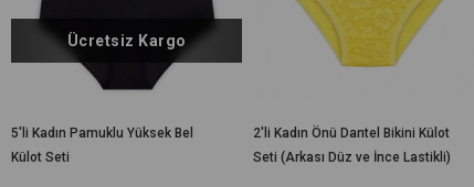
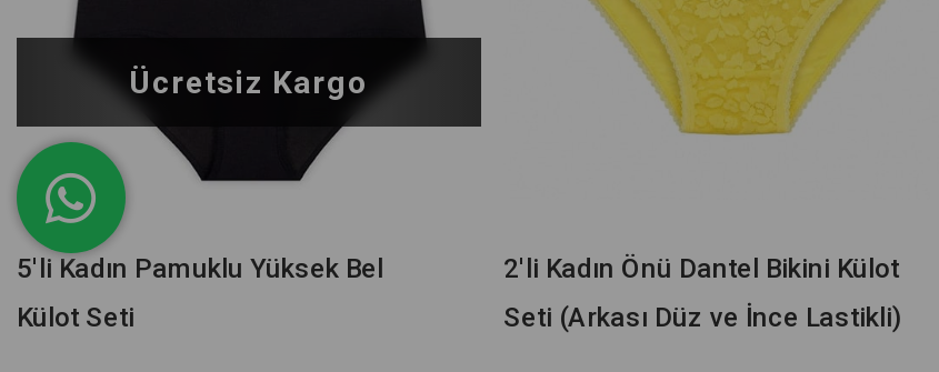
none -> [12,138,130,247] [image]

